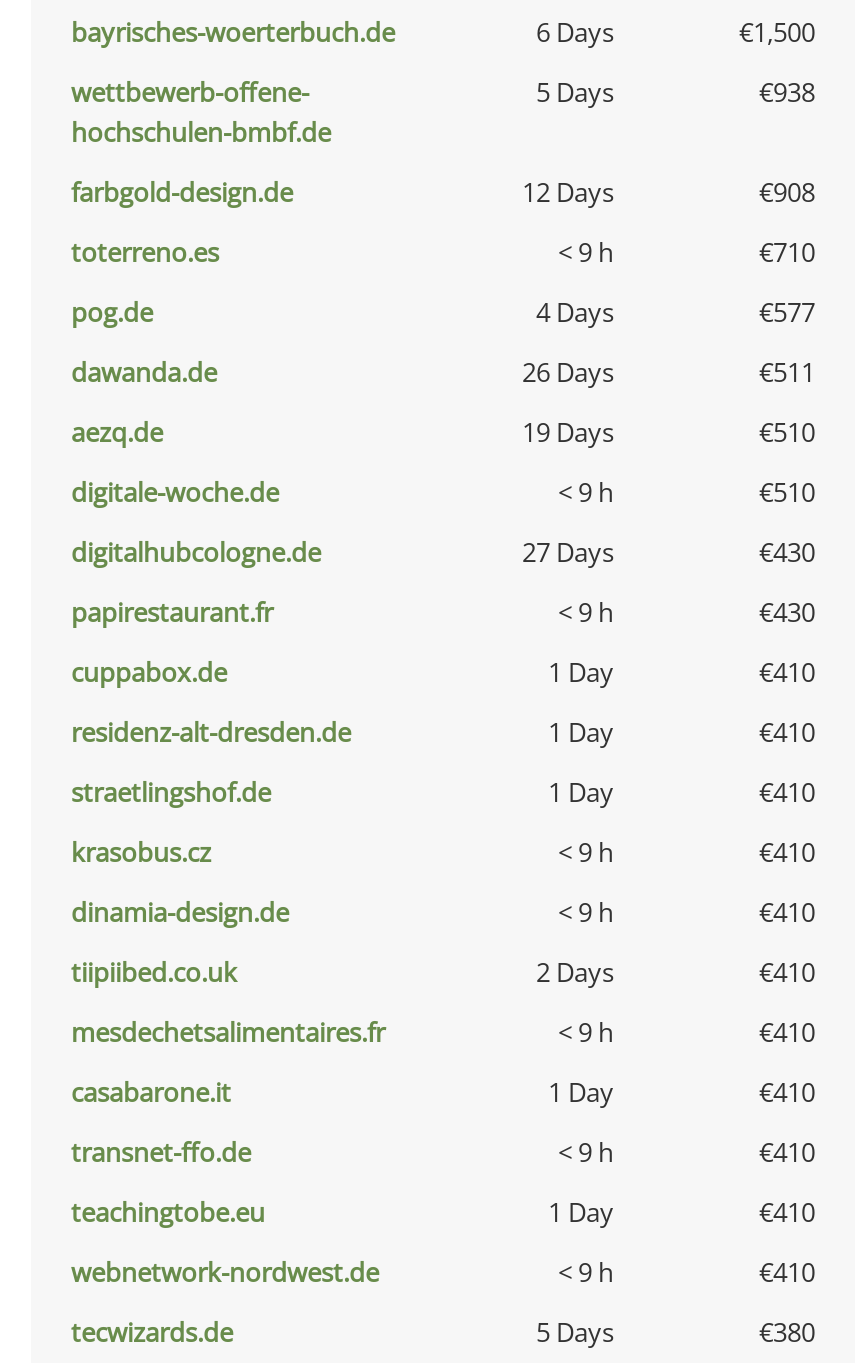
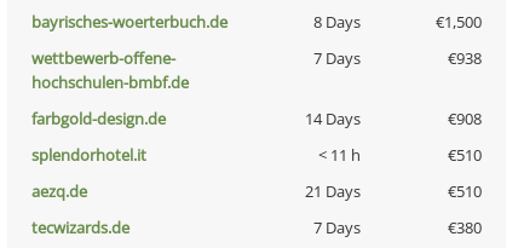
[536,13,614,49] 6 Days -> [313,10,360,32] 8 Days
[536,73,614,109] 5 Days -> [313,47,360,68] 7 Days
[522,173,614,209] 12 Days -> [304,107,360,129] 14 Days
[71,233,815,449] toterreno.es | < 9 h | €710 | pog.de | 4 Days | €577 | dawanda.de | 26 Days | €511 | aezq.de | 19 Days -> [31,143,360,165] splendorhotel.it | < 11 h
[71,473,614,509] digitale-woche.de | < 9 h -> [31,180,360,201] aezq.de | 21 Days
[71,533,815,1289] digitalhubcologne.de | 27 Days | €430 | papirestaurant.fr | < 9 h | €430 | cuppabox.de | 1 Day | €410 | residenz-alt-dresden.de | 1 Day | €410 | straetlingshof.de | 1 Day | €410 | krasobus.cz | < 9 h | €410 | dinamia-design.de | < 9 h | €410 | tiipiibed.co.uk | 2 Days | €410 | mesdechetsalimentaires.fr | < 9 h | €410 | casabarone.it | 1 Day | €410 | transnet-ffo.de | < 9 h | €410 | teachingtobe.eu | 1 Day | €410 | webnetwork-nordwest.de | < 9 h | €410 -> none
[536,1313,614,1349] 5 Days -> [313,216,360,238] 7 Days

